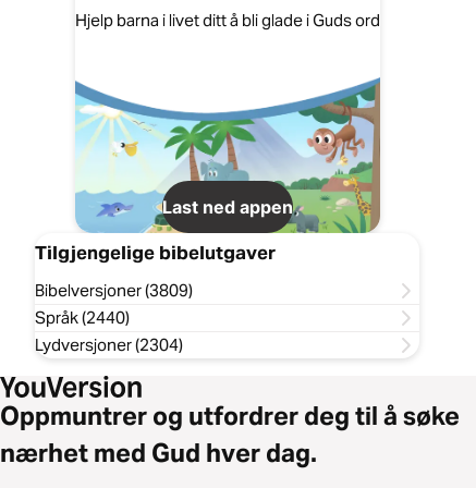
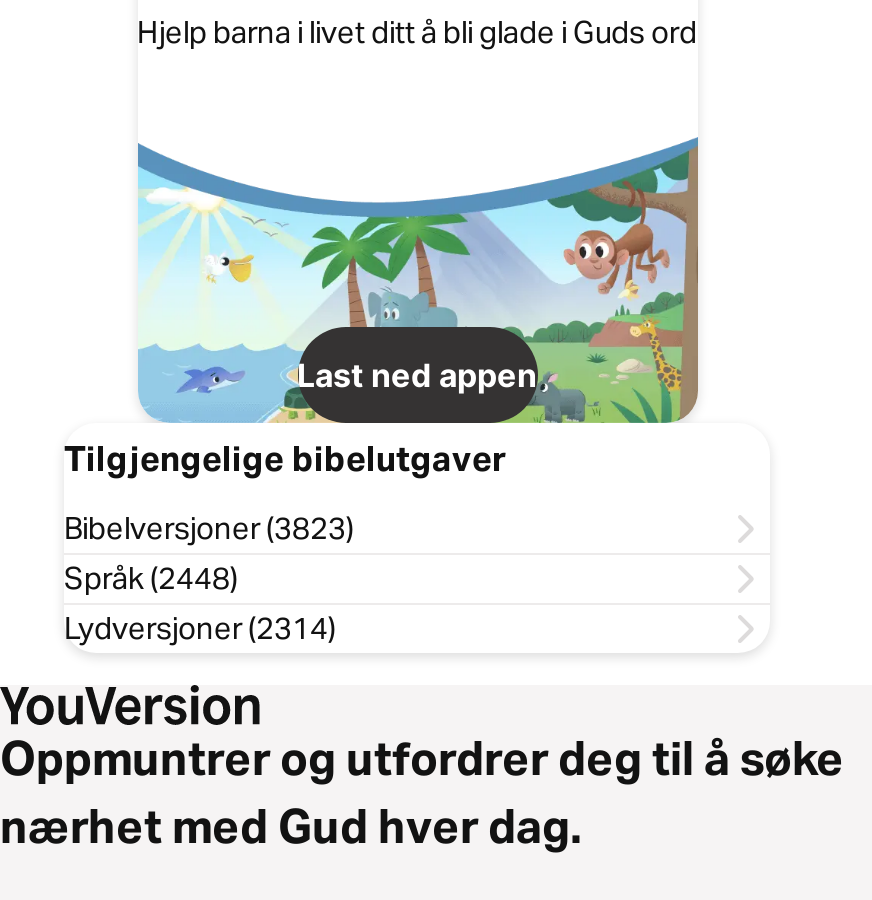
[35,280,193,301] Bibelversjoner (3809) -> [64,509,354,547] Bibelversjoner (3823)
[35,307,130,328] Språk (2440) -> [64,559,238,597] Språk (2448)
[35,334,183,355] Lydversjoner (2304) -> [64,609,336,647] Lydversjoner (2314)

